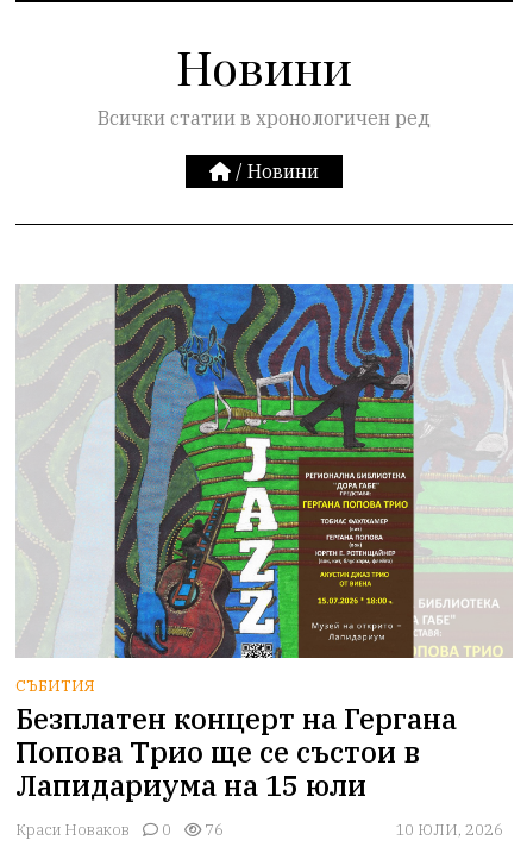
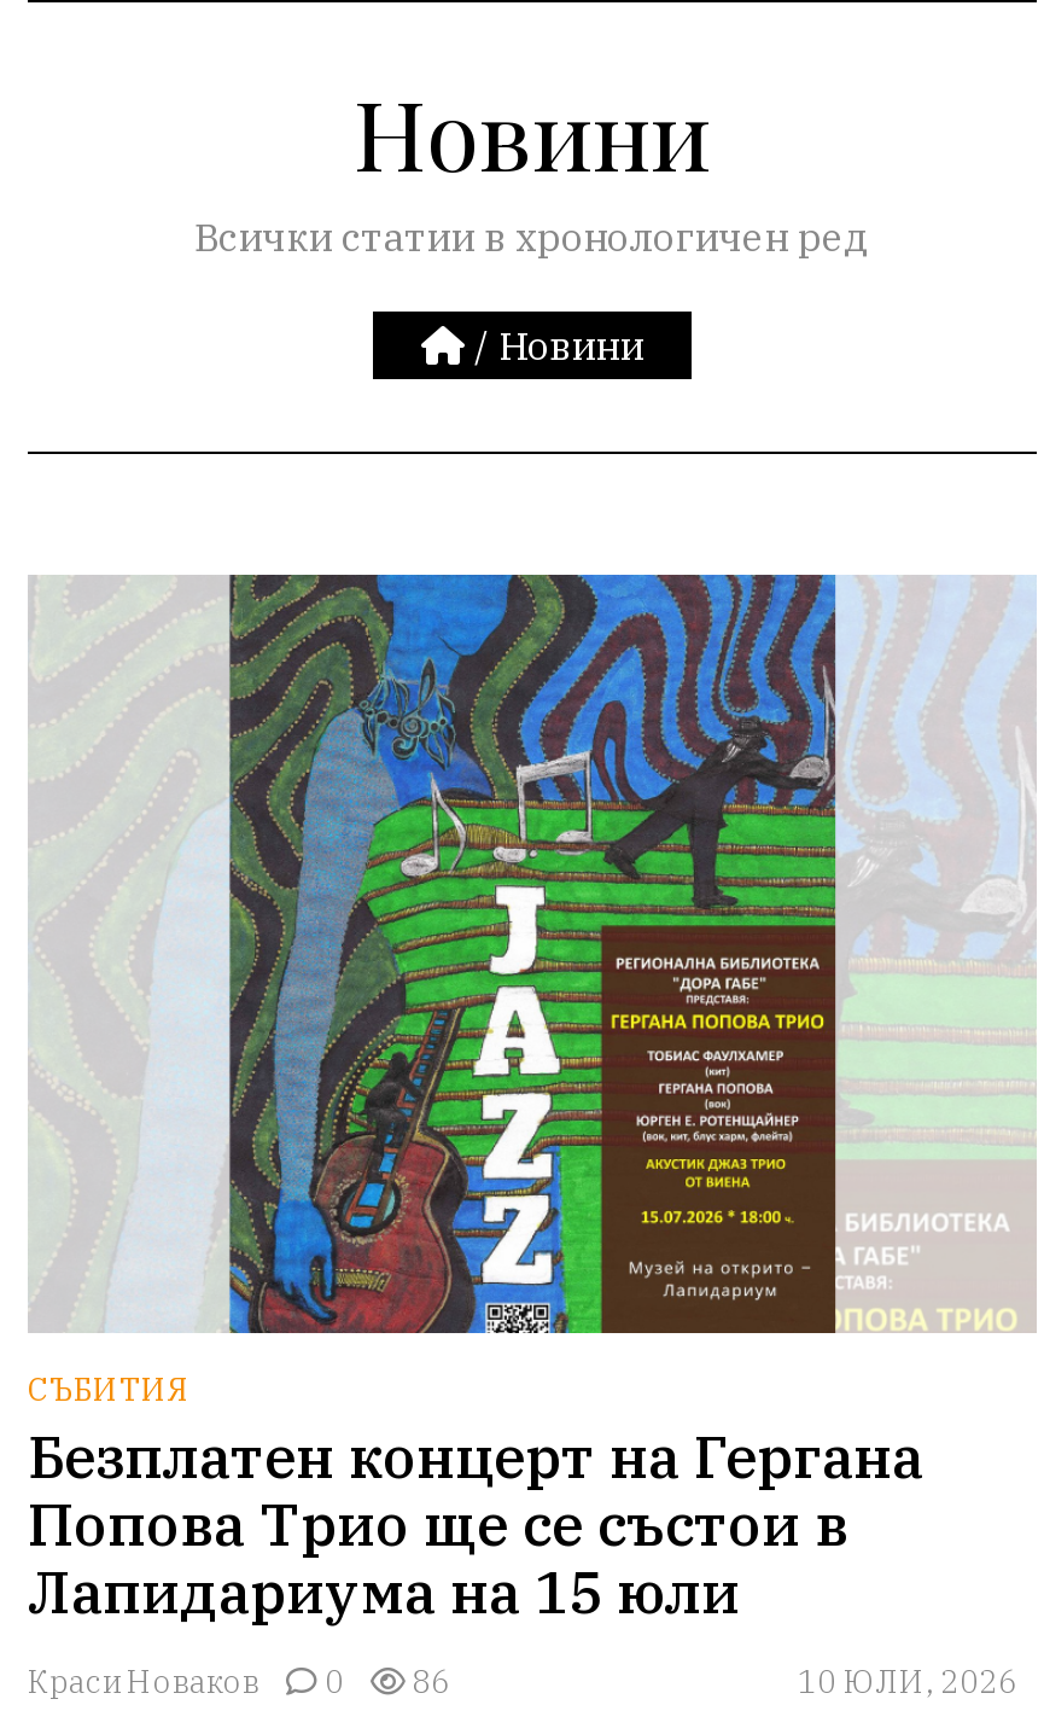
[15,819,224,840] Краси Новаков 0 76 -> [28,1661,450,1702] Краси Новаков 0 86

